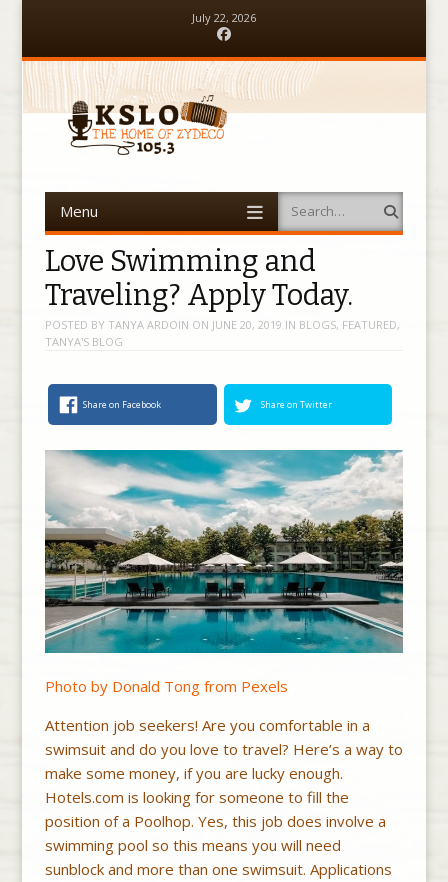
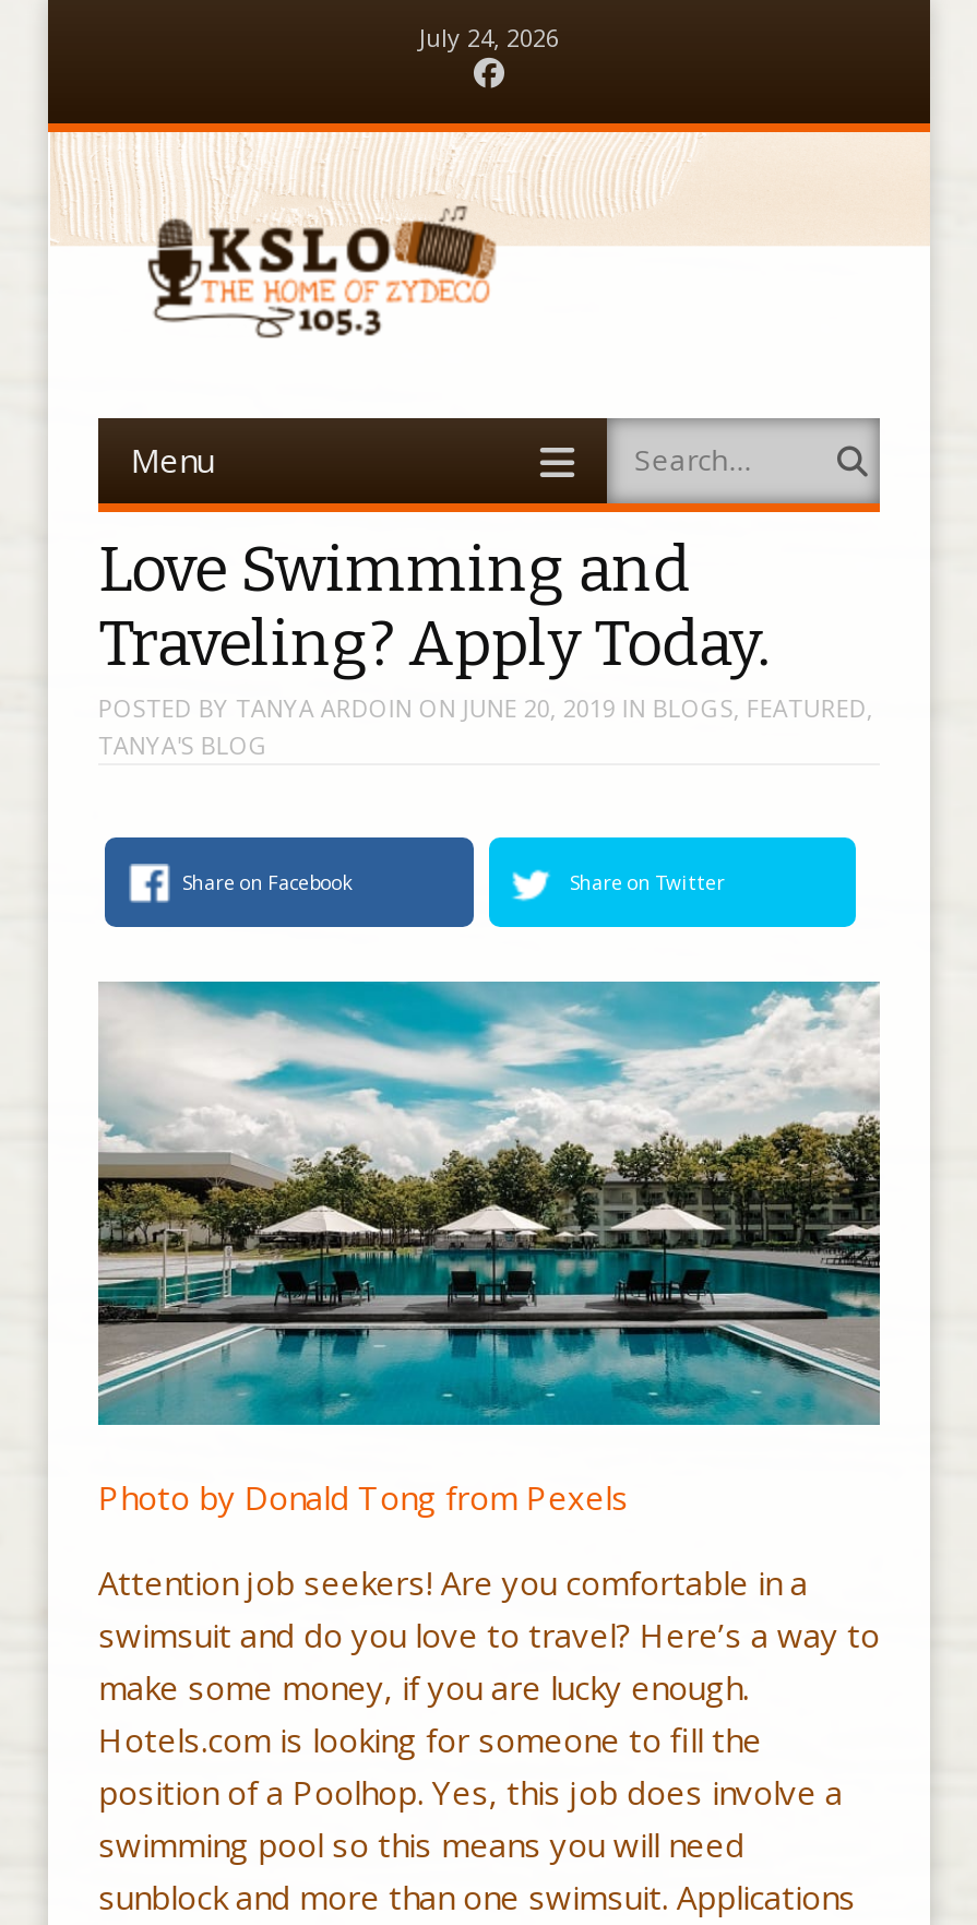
[192,10,256,25] July 22, 2026 -> [419,21,559,54] July 24, 2026

